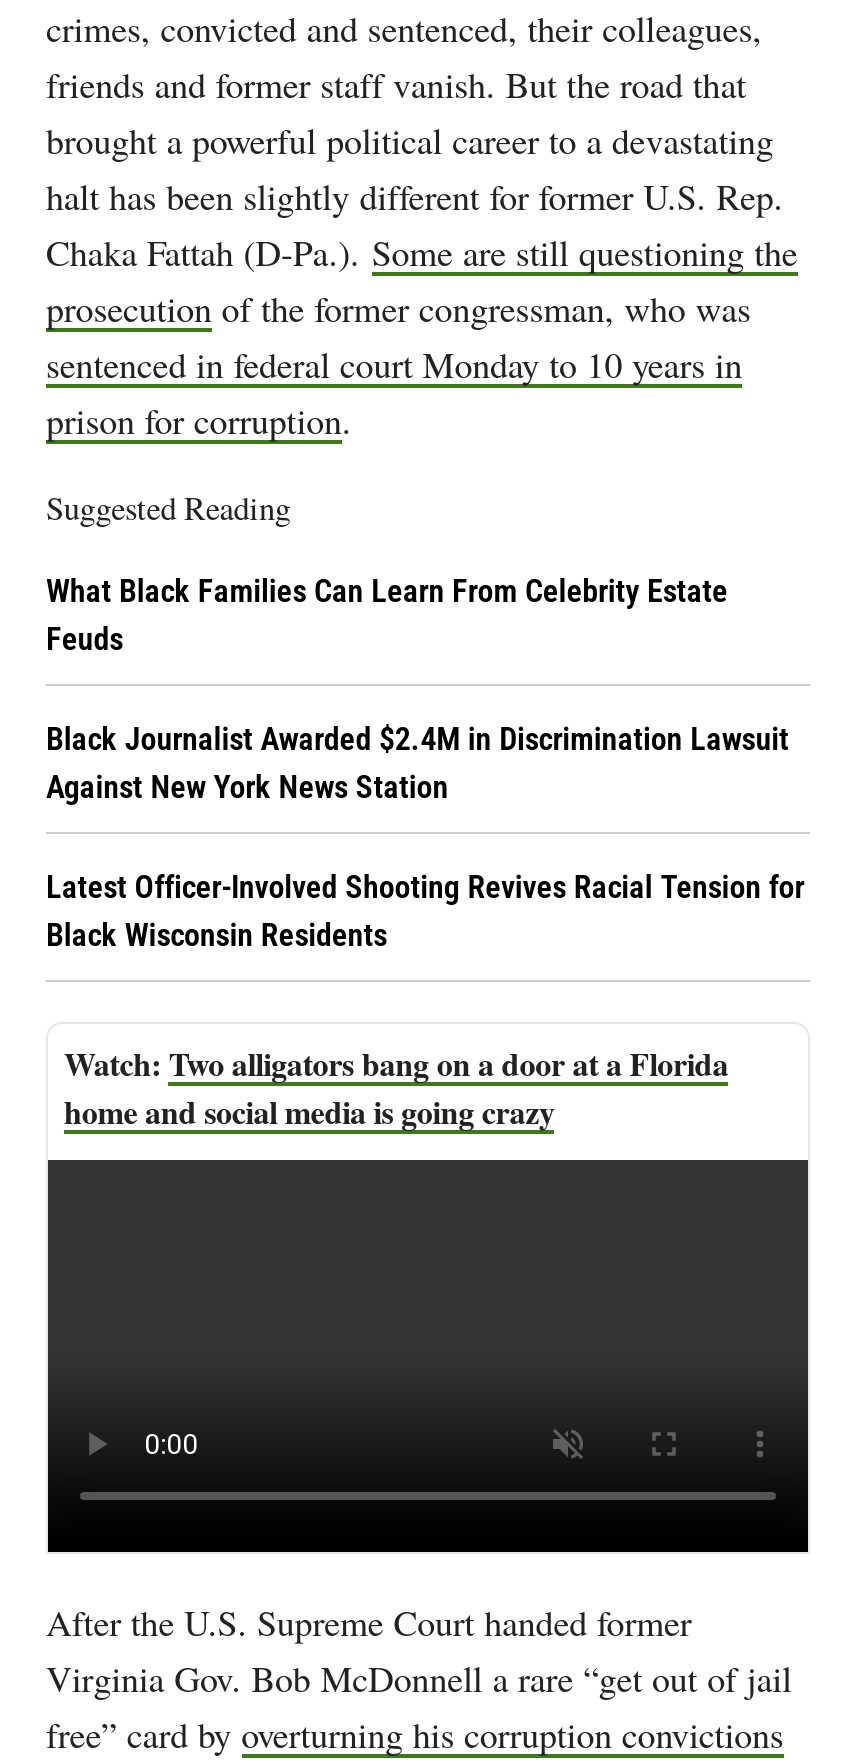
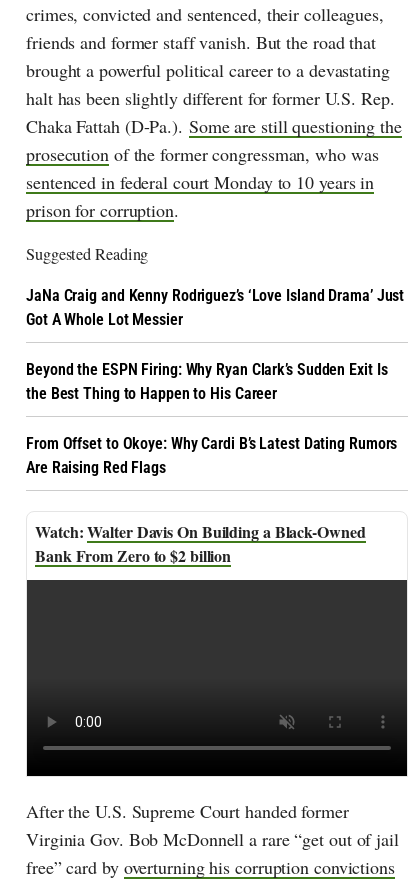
[46,572,728,658] What Black Families Can Learn From Celebrity Estate | Feuds -> [26,286,404,329] JaNa Craig and Kenny Rodriguez’s ‘Love Island Drama’ Just | Got A Whole Lot Messier
[46,720,789,806] Black Journalist Awarded $2.4M in Discrimination Lawsuit | Against New York News Station -> [26,360,387,403] Beyond the ESPN Firing: Why Ryan Clark’s Sudden Exit Is | the Best Thing to Happen to His Career
[46,868,804,954] Latest Officer-Involved Shooting Revives Racial Tension for | Black Wisconsin Residents -> [26,434,397,477] From Offset to Okoye: Why Cardi B’s Latest Dating Rumors | Are Raising Red Flags
[64,1040,728,1134] Two alligators bang on a door at a Florida | home and social media is going crazy -> [35,520,365,567] Walter Davis On Building a Black-Owned | Bank From Zero to $2 billion

